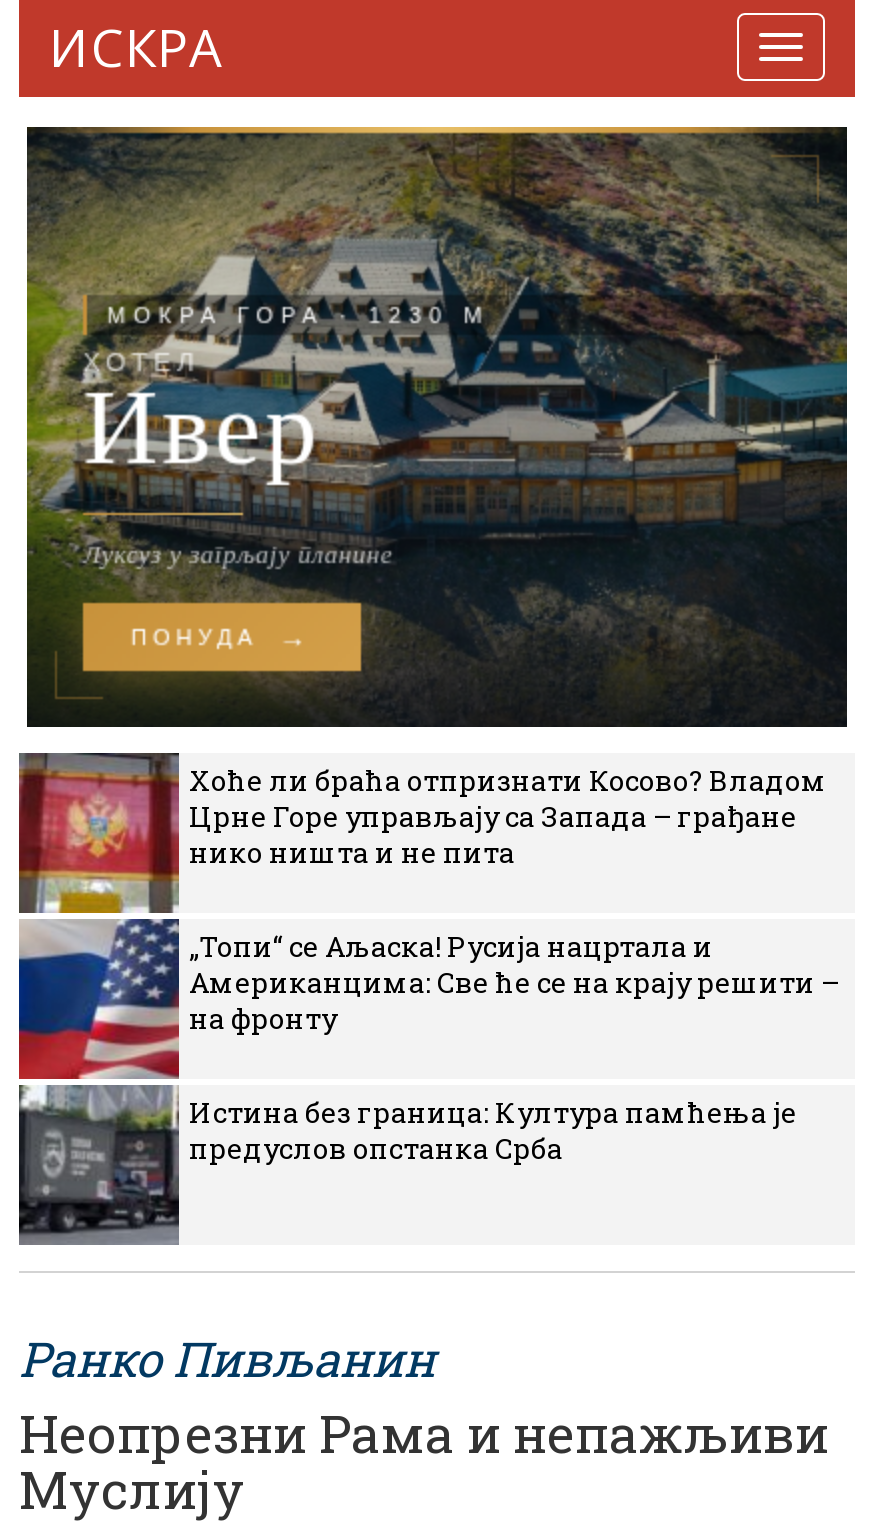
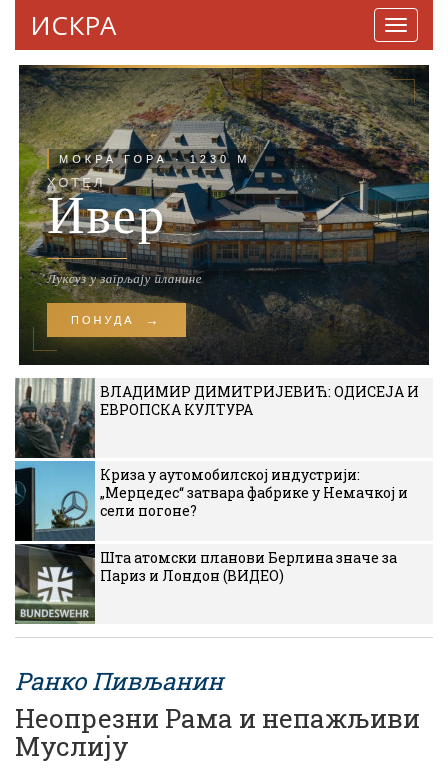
[17,753,827,1243] [image] | Хоће ли браћа отпризнати Косово? Владом | Црне Горе управљају са Запада – грађане | нико ништа и не пита -> [14,378,419,622] [image] | ВЛАДИМИР ДИМИТРИЈЕВИЋ: ОДИСЕЈА И | ЕВРОПСКА КУЛТУРА
[189,927,839,1037] „Топи“ се Аљаска! Русија нацртала и | Американцима: Све ће се на крају решити – | на фронту -> [100,465,408,520] Криза у аутомобилској индустрији: | „Мерцедес“ затвара фабрике у Немачкој и | сели погоне?
[189,1093,797,1167] Истина без граница: Култура памћења је | предуслов опстанка Срба -> [100,548,397,585] Шта атомски планови Берлина значе за | Париз и Лондон (ВИДЕО)

